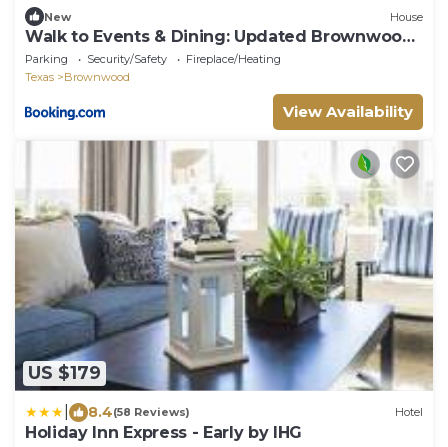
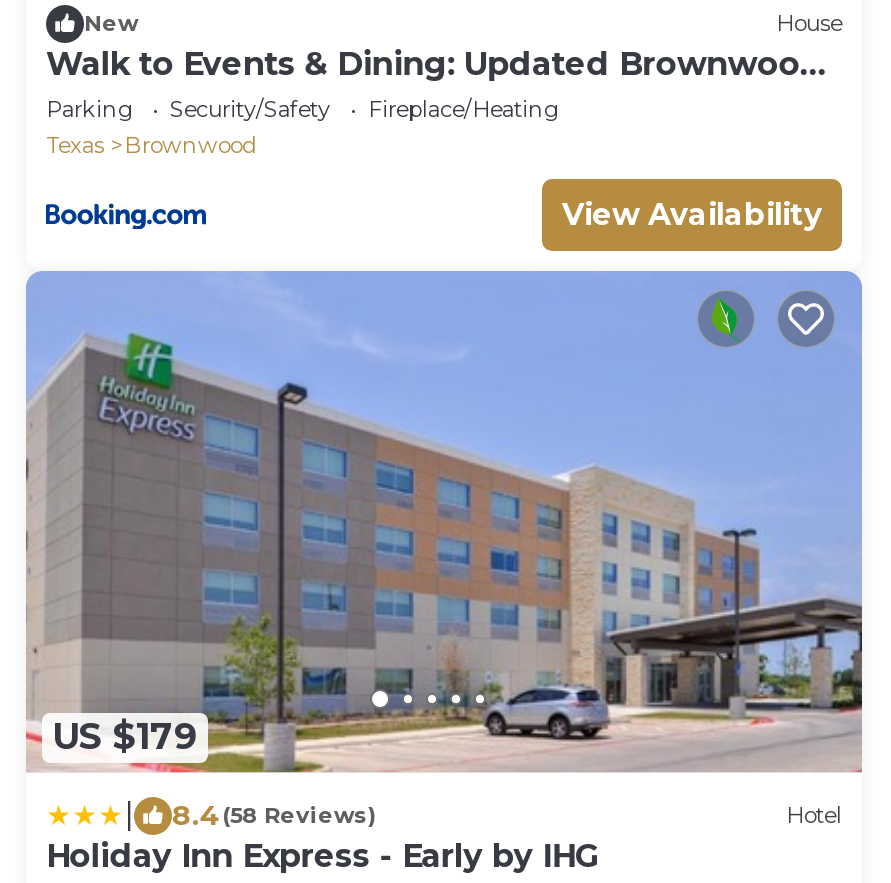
[14,140,434,392] [image] -> [24,270,864,774] [image]

